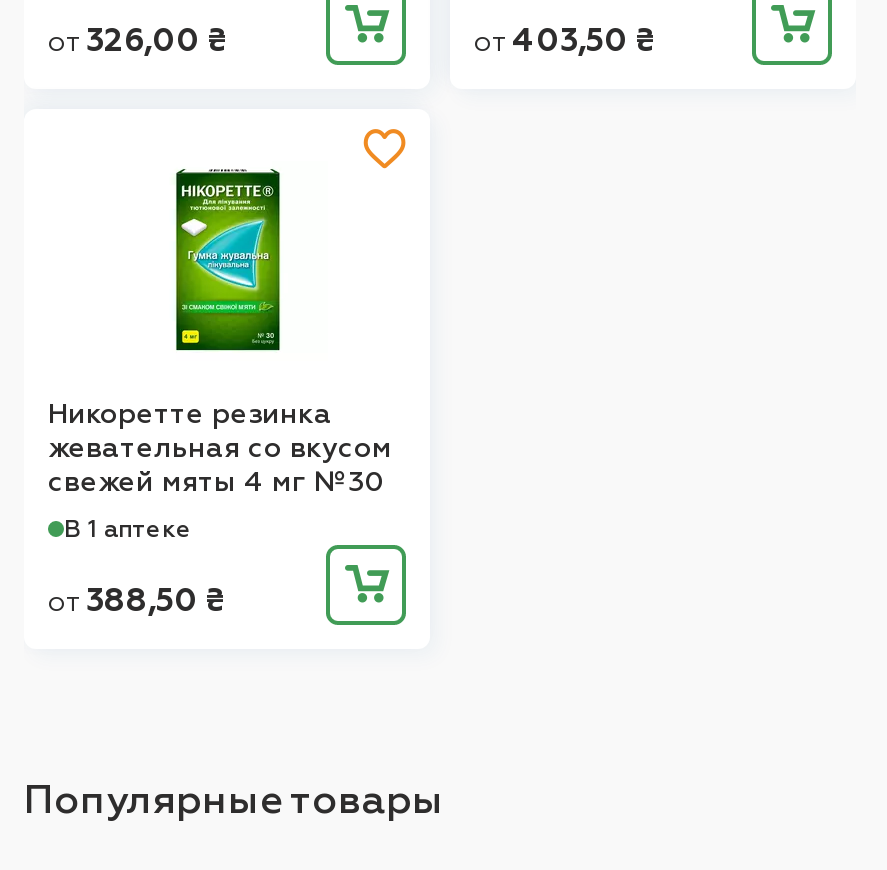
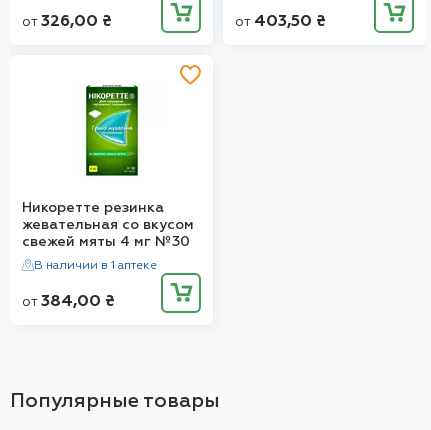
[64,514,192,542] В 1 аптеке -> [34,258,157,272] В наличии в 1 аптеке
[48,580,226,618] от 388,50 ₴ -> [22,291,115,310] от 384,00 ₴

